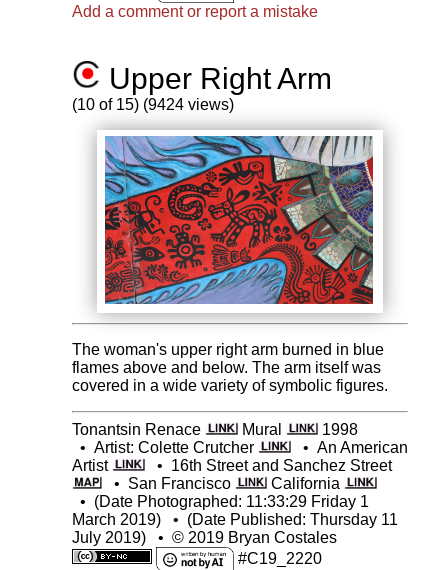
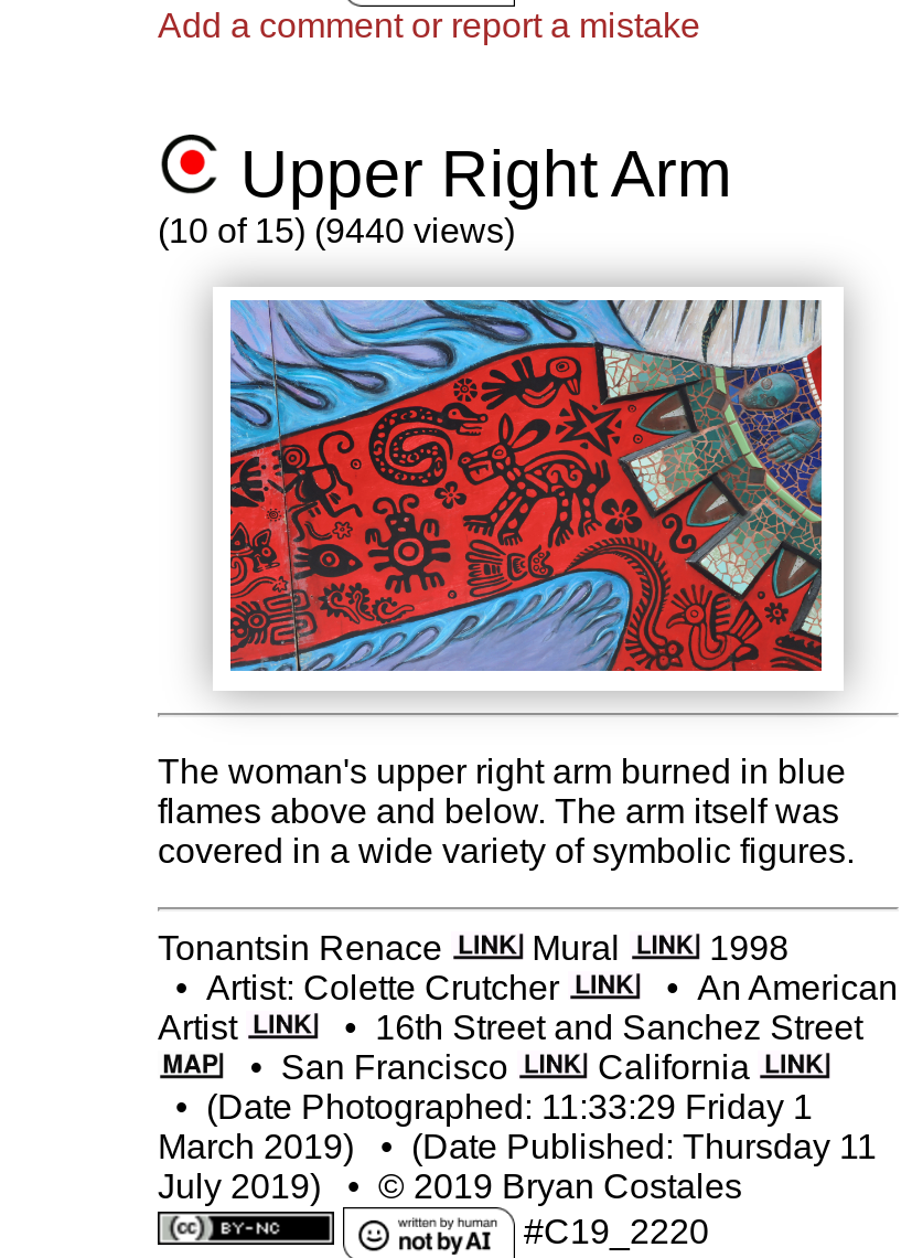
[72,96,234,113] (10 of 15) (9424 views) -> [158,212,515,249] (10 of 15) (9440 views)

